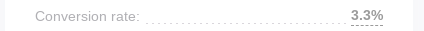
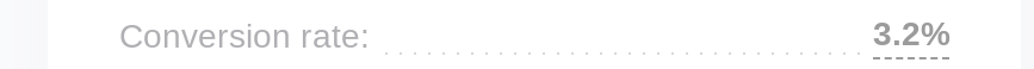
[351,7,383,23] 3.3% -> [873,14,949,52] 3.2%

